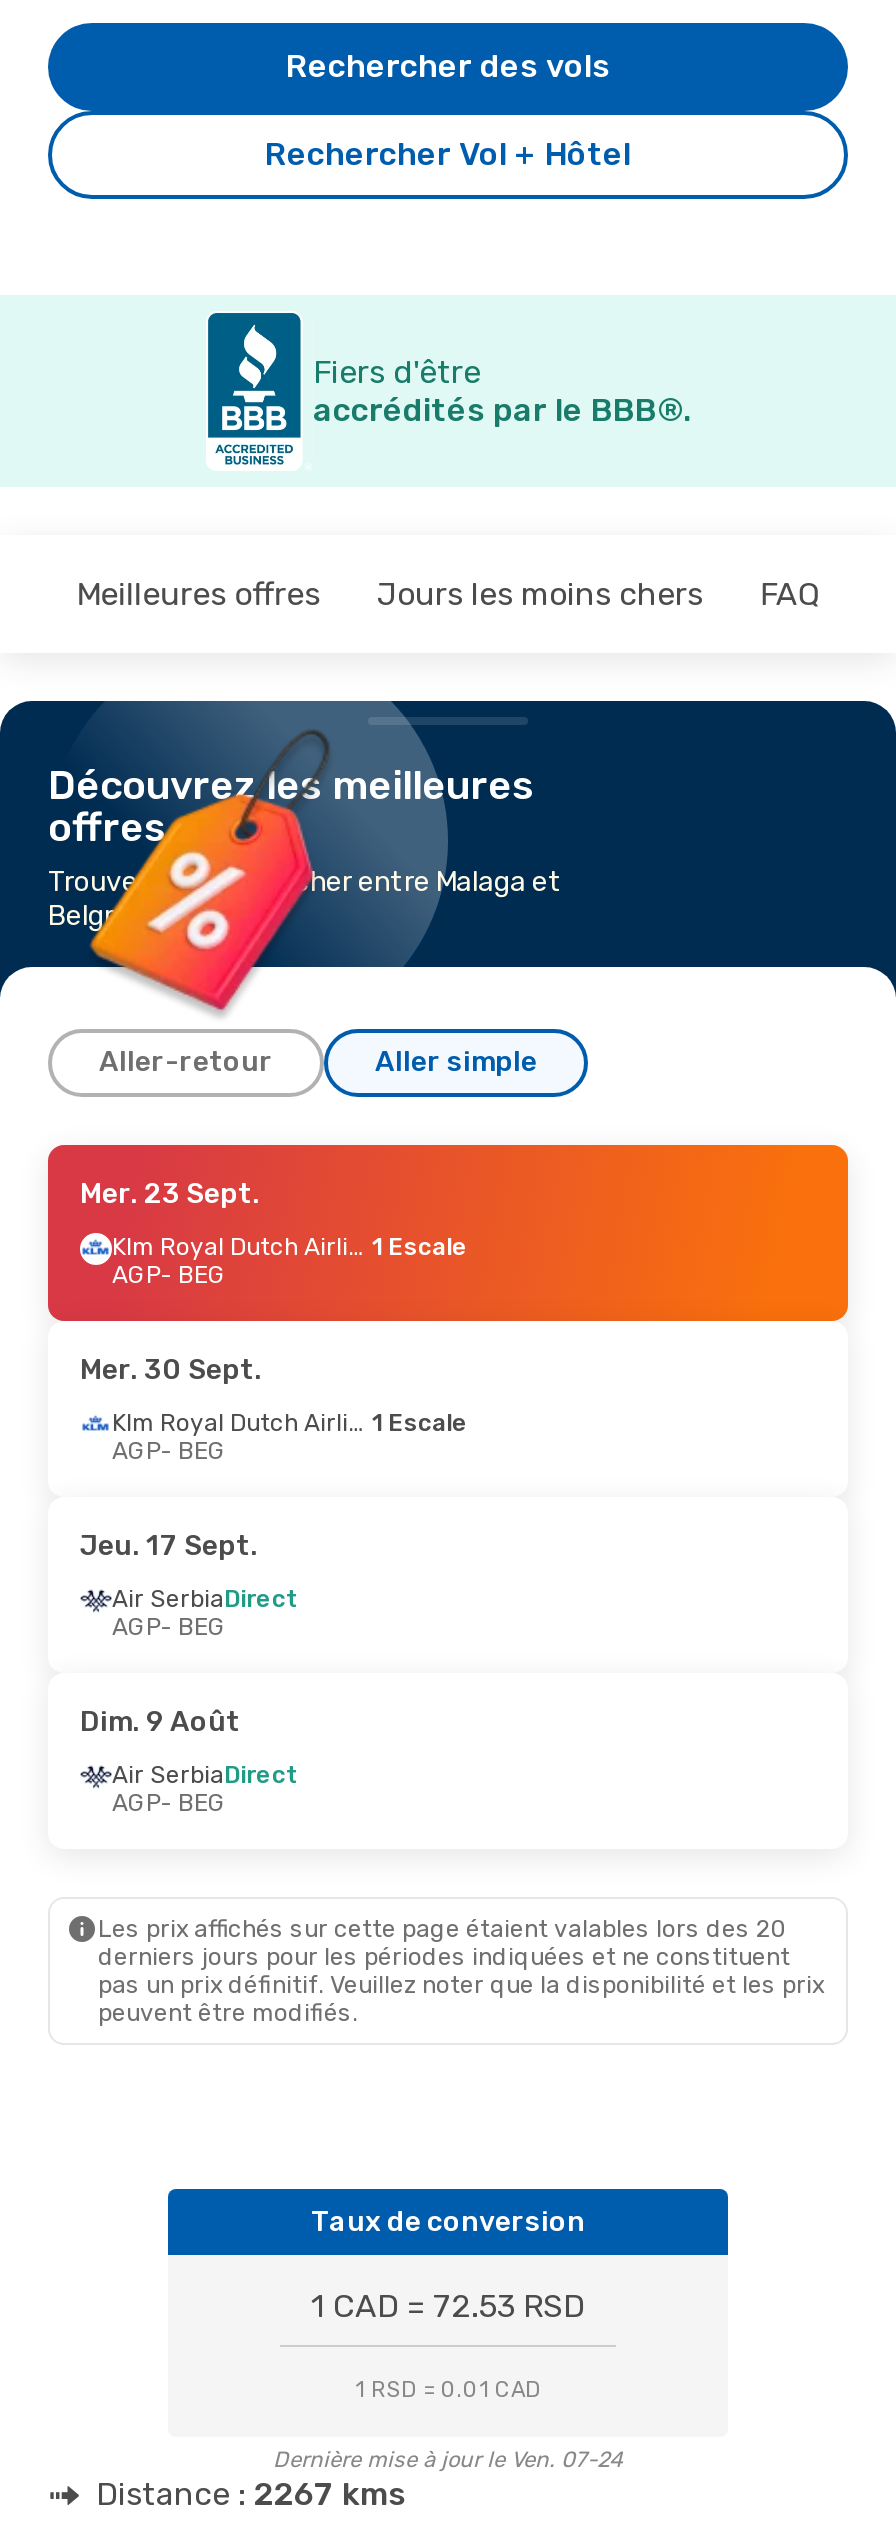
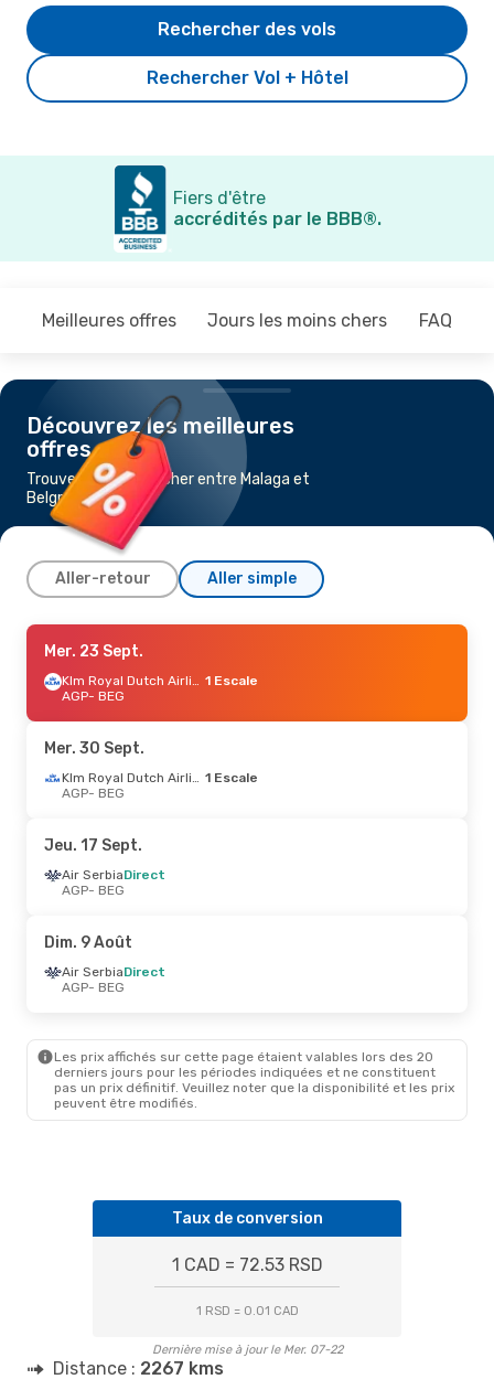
[273,2447,623,2473] Dernière mise à jour le Ven. 07-24 -> [152,1342,342,1357] Dernière mise à jour le Mer. 07-22

